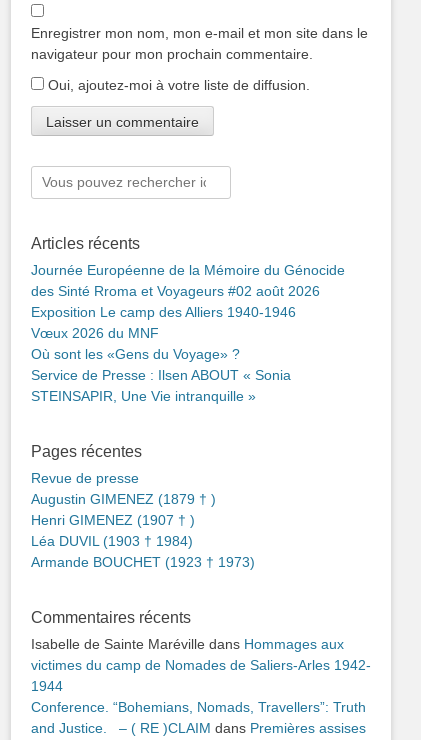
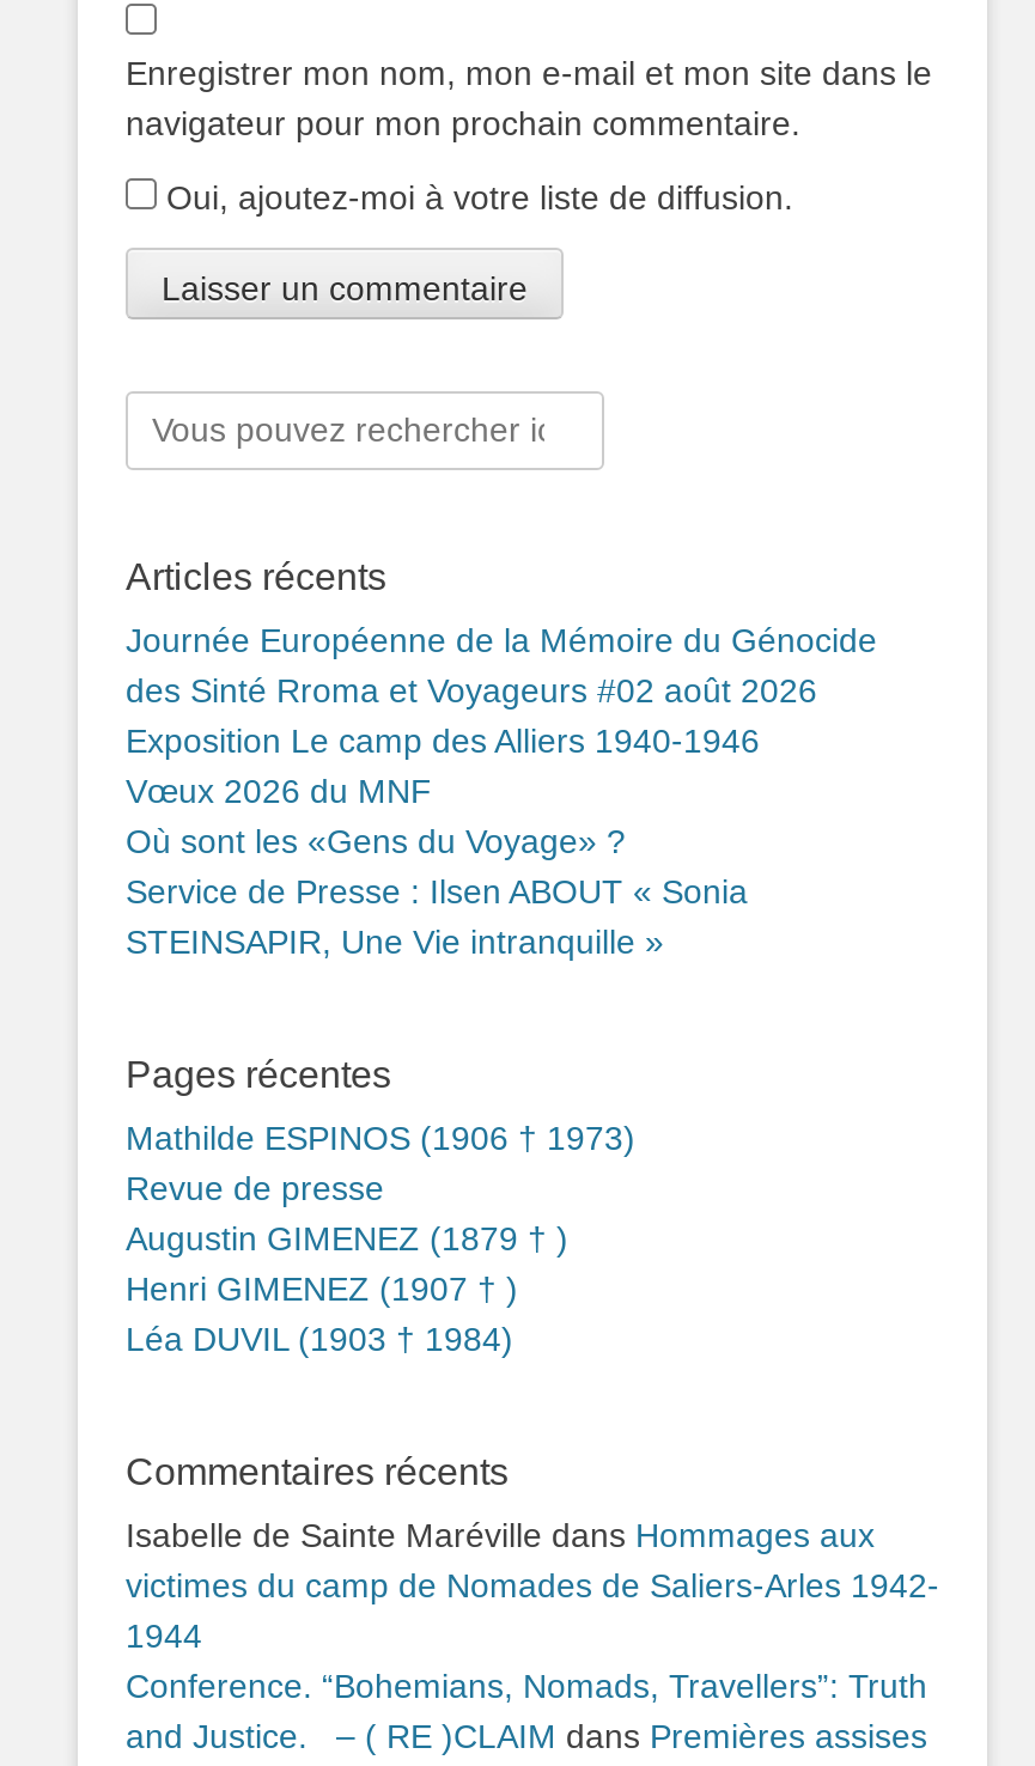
none -> [126,1120,635,1158] Mathilde ESPINOS (1906 † 1973)
moved [31,470,216,549] -> [126,1170,568,1359]: Revue de presse | Augustin GIMENEZ (1879 † ) | Henri GIMENEZ (1907 † ) | Léa DUVIL (1903 † 1984)
[31,554,255,570] Armande BOUCHET (1923 † 1973) -> none

